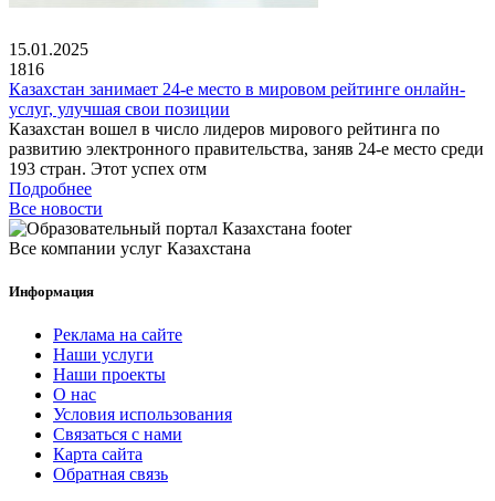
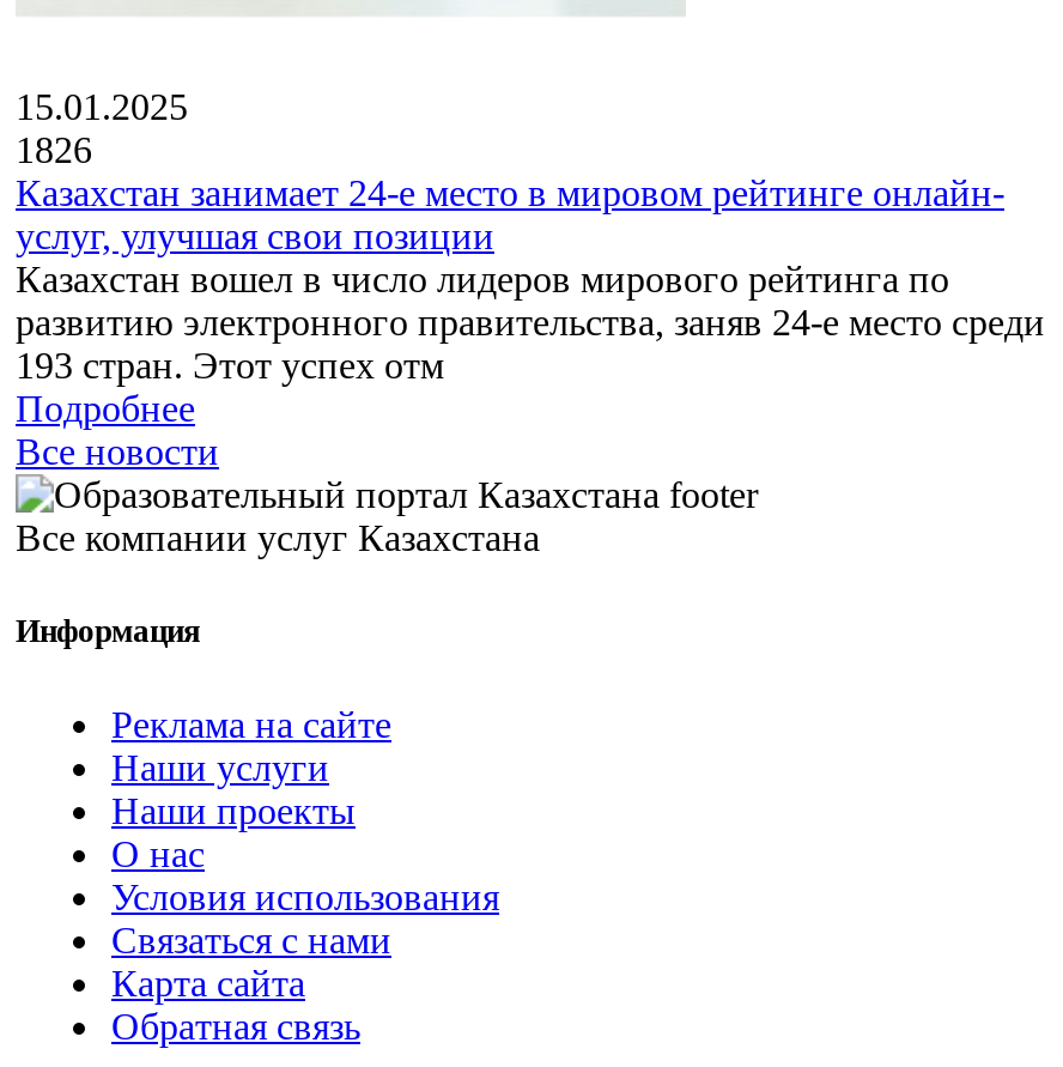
[9,60,44,78] 1816 -> [16,129,92,170] 1826

